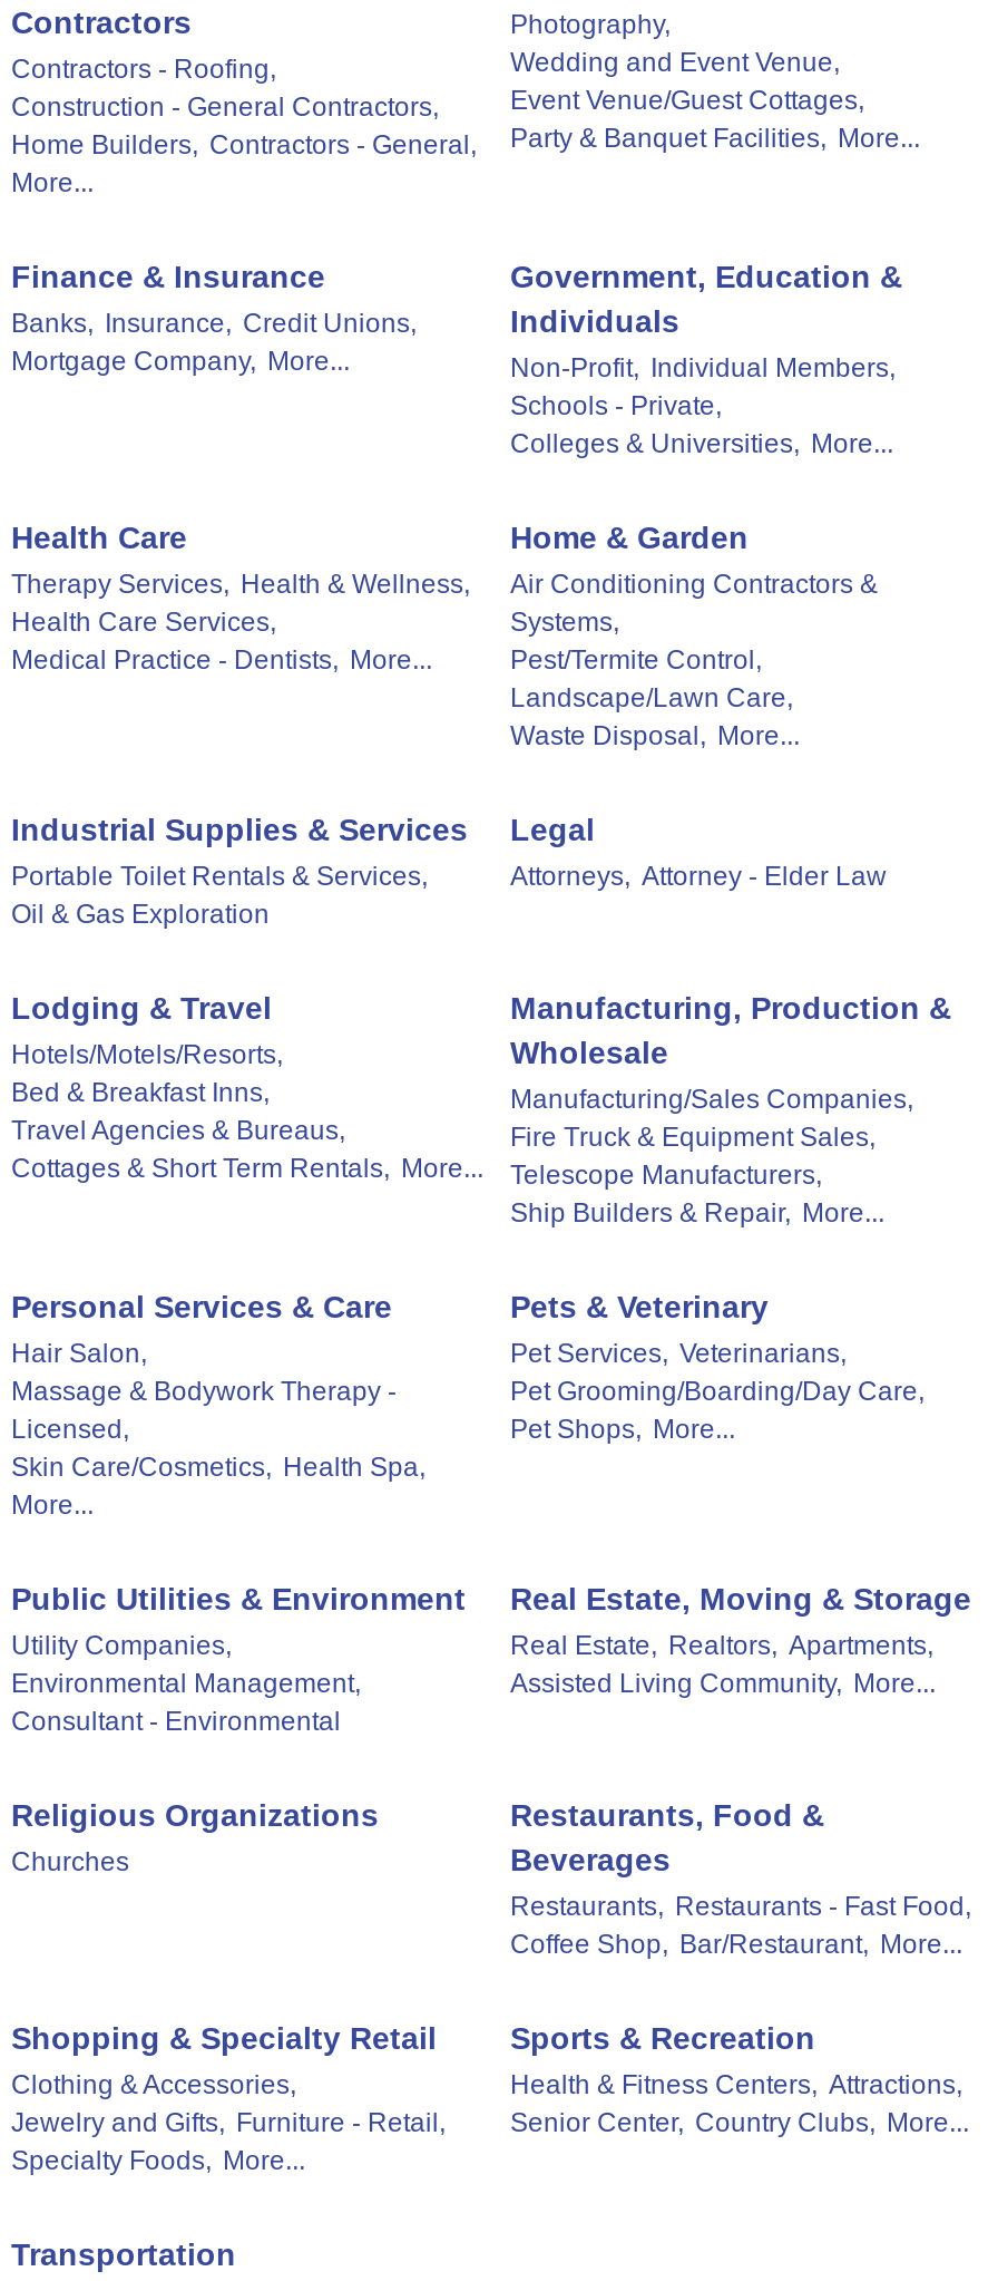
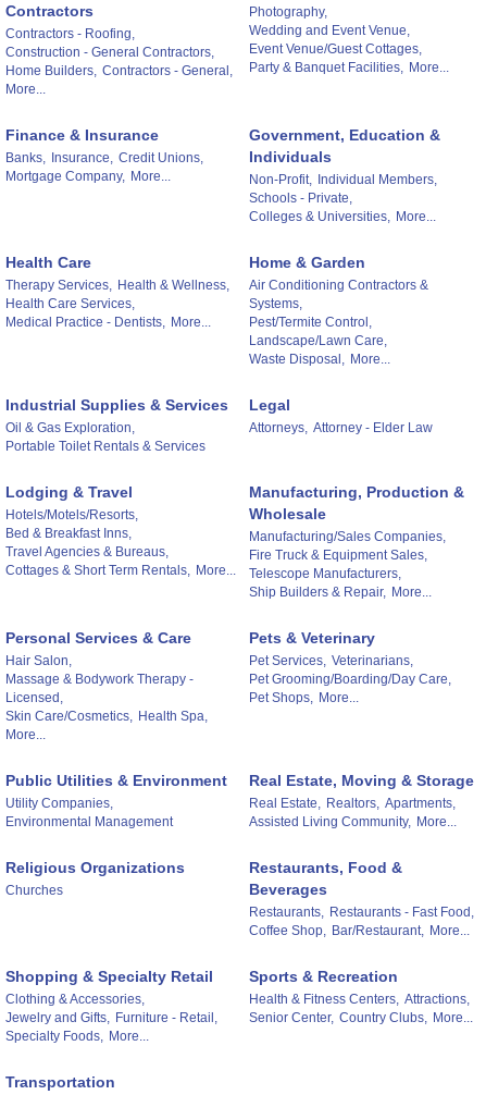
[11,861,428,930] Portable Toilet Rentals & Services, | Oil & Gas Exploration -> [5,420,205,454] Oil & Gas Exploration, | Portable Toilet Rentals & Services
[11,1668,361,1737] Environmental Management, | Consultant - Environmental -> [5,814,173,829] Environmental Management

